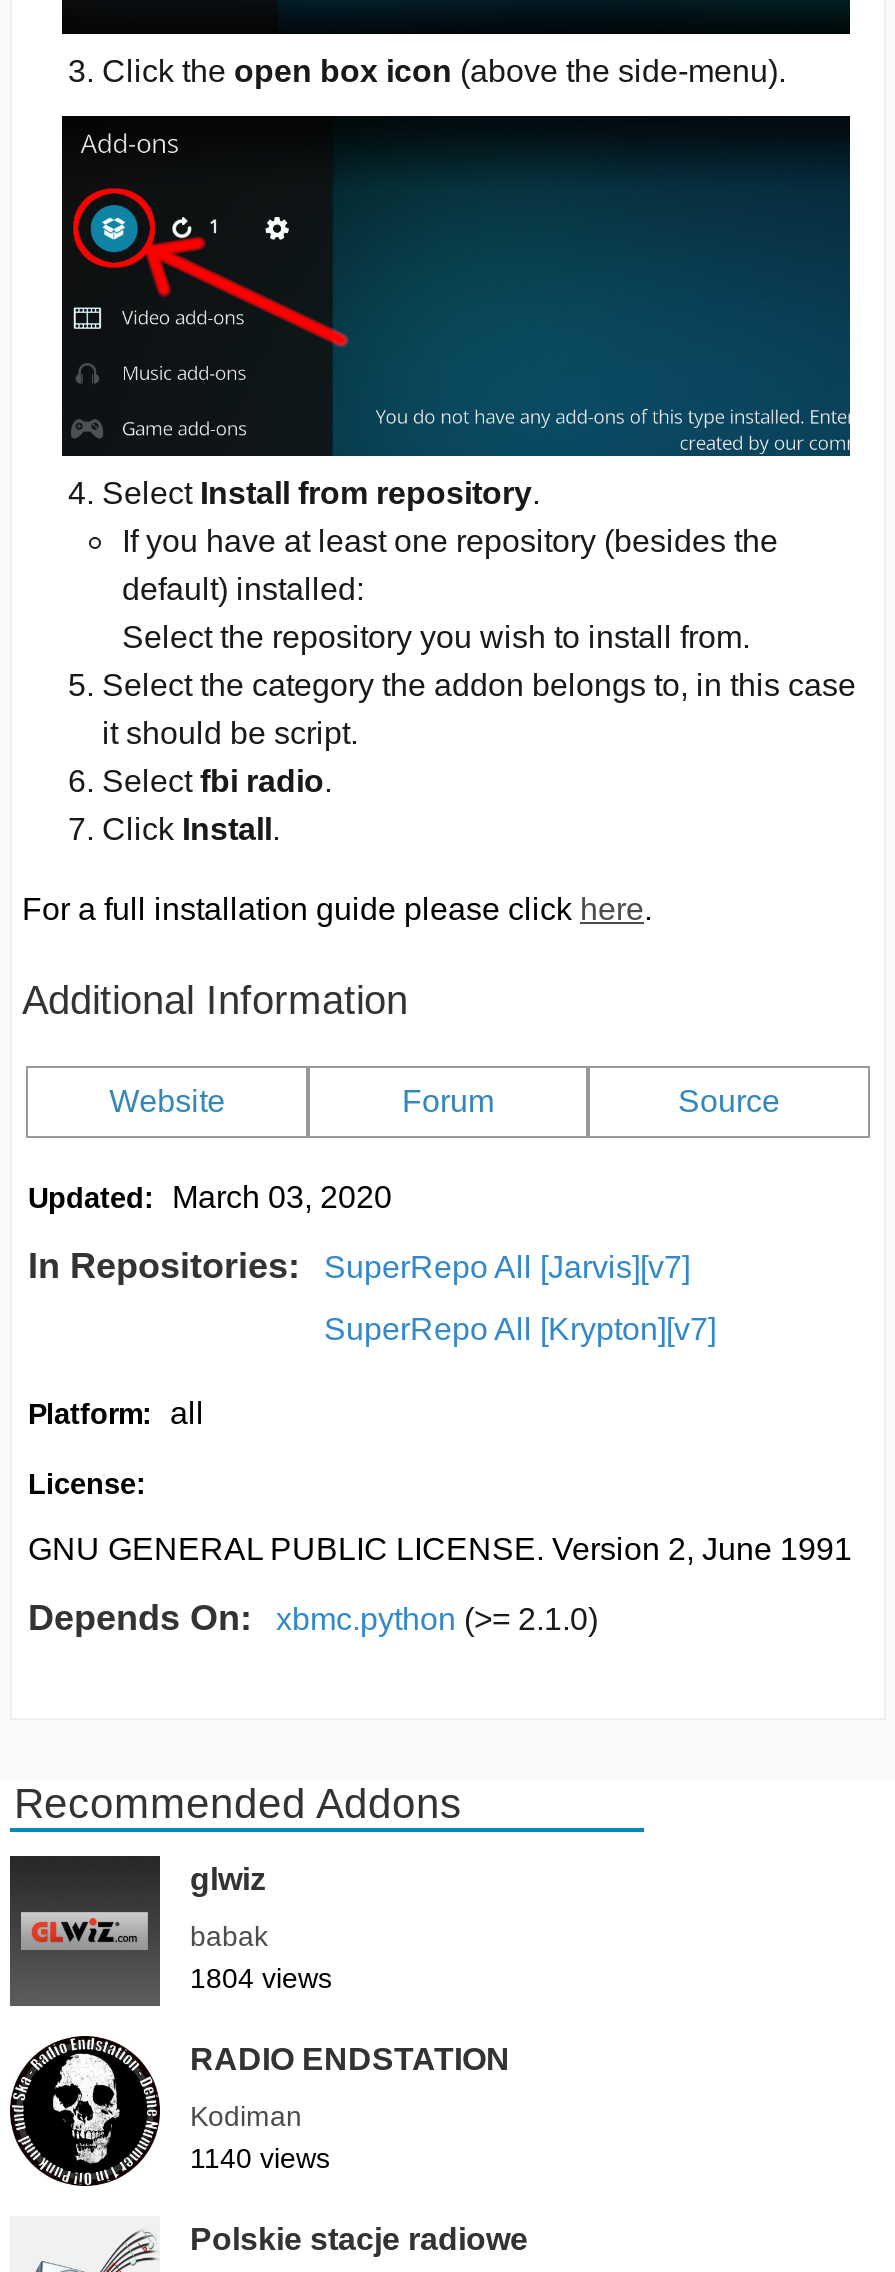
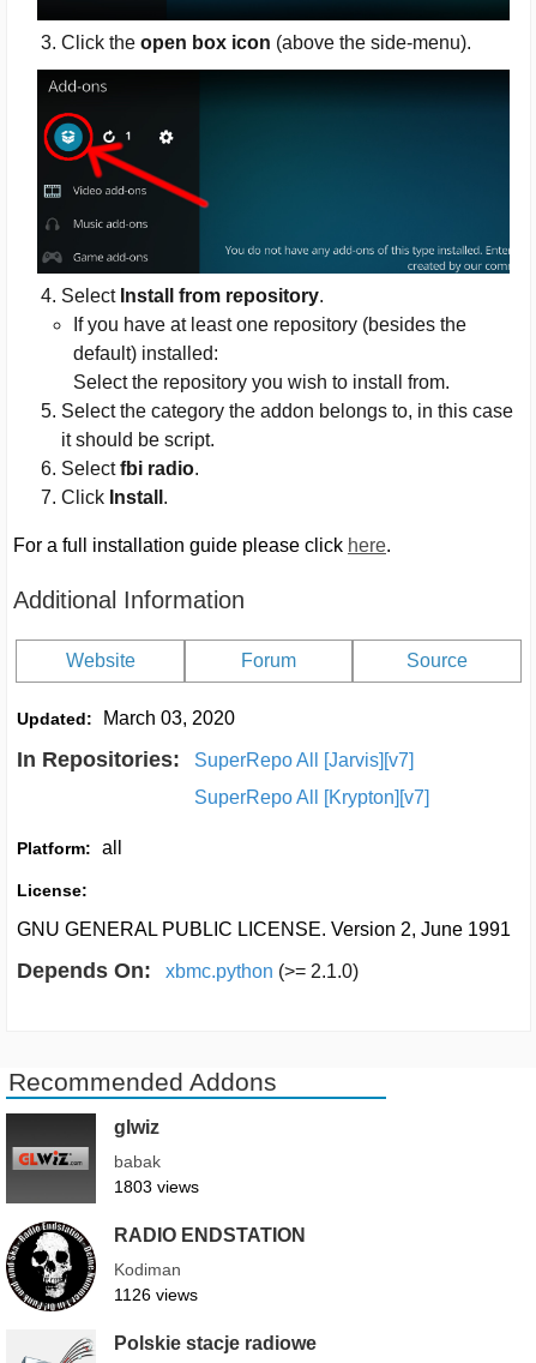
[190,1962,332,1994] 1804 views -> [114,1177,199,1196] 1803 views
[190,2142,330,2174] 1140 views -> [114,1285,198,1304] 1126 views

